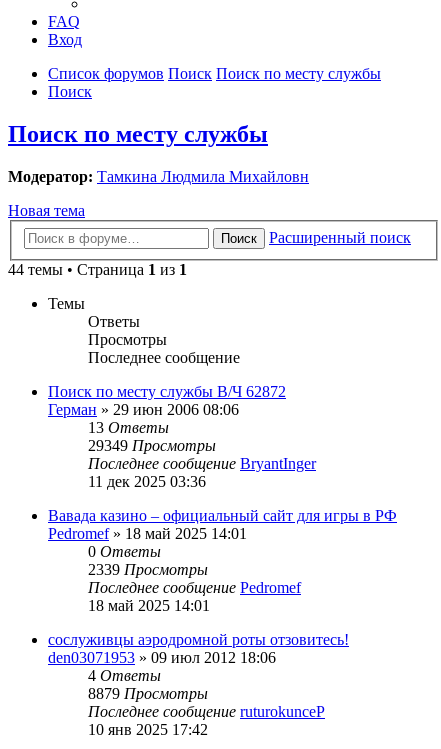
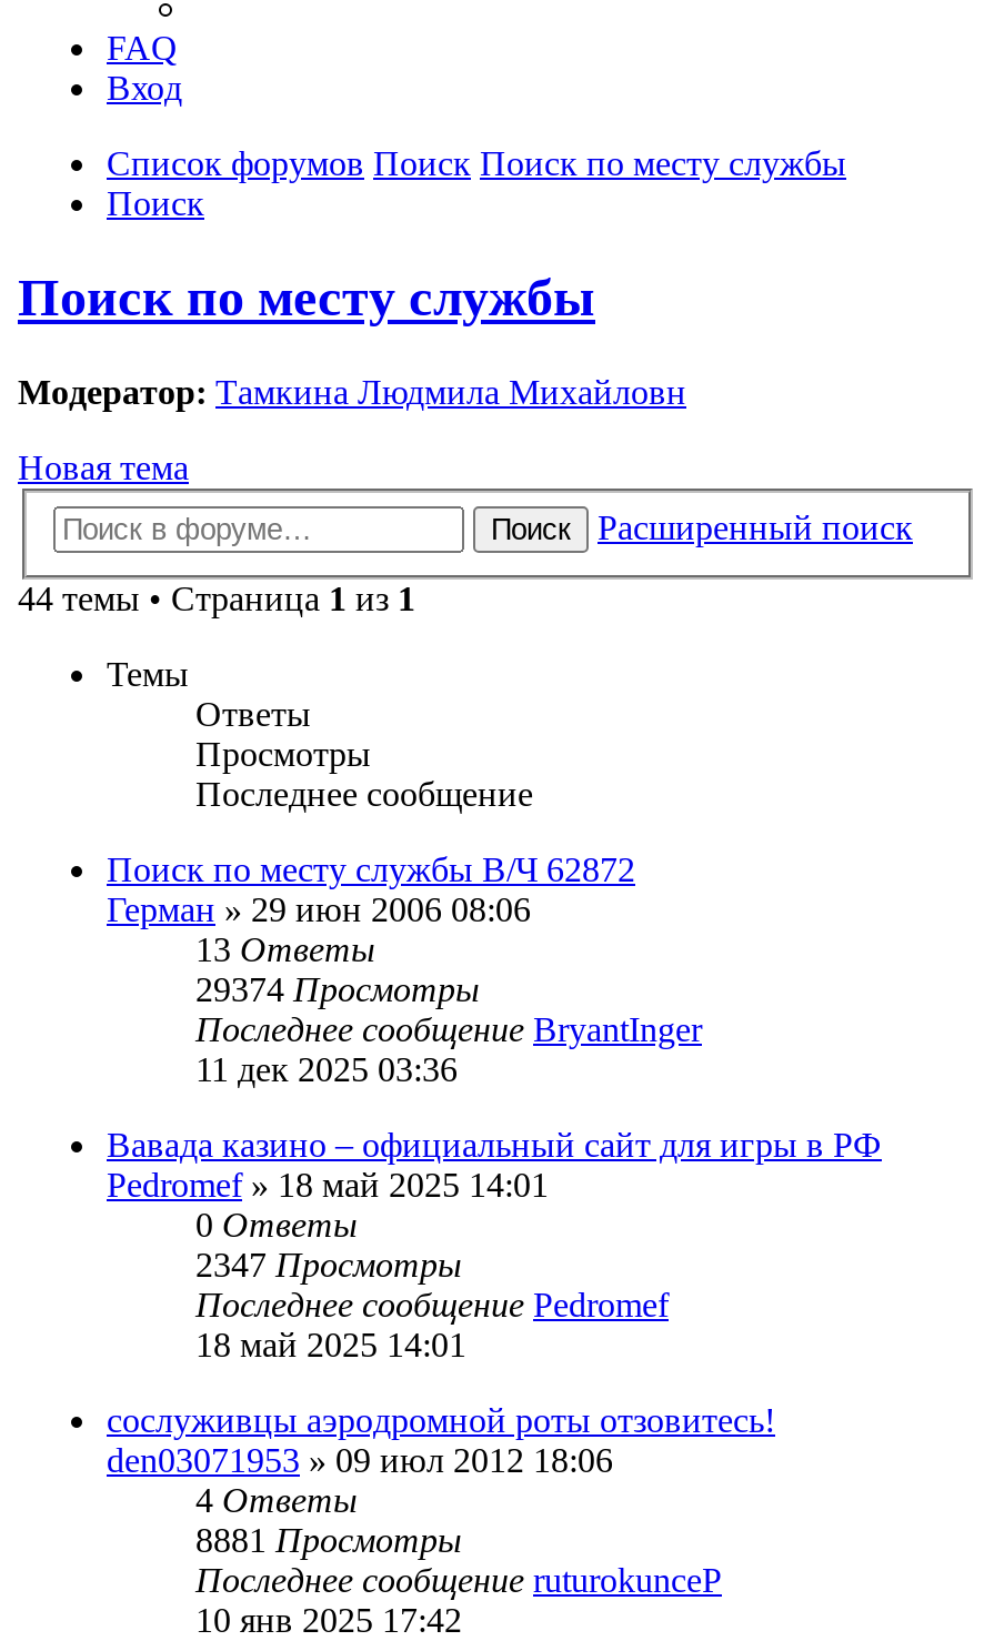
[88,437,216,454] 29349 Просмотры -> [195,970,480,1008] 29374 Просмотры
[88,561,208,578] 2339 Просмотры -> [195,1246,462,1283] 2347 Просмотры
[88,685,208,702] 8879 Просмотры -> [195,1521,462,1559] 8881 Просмотры

